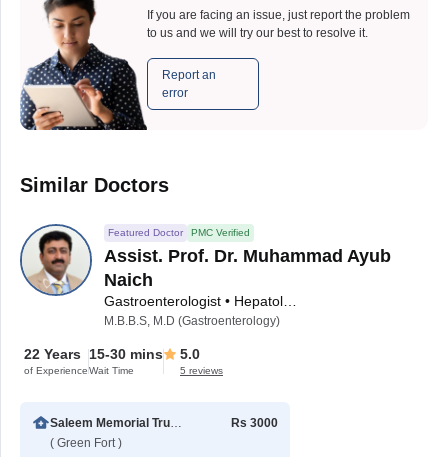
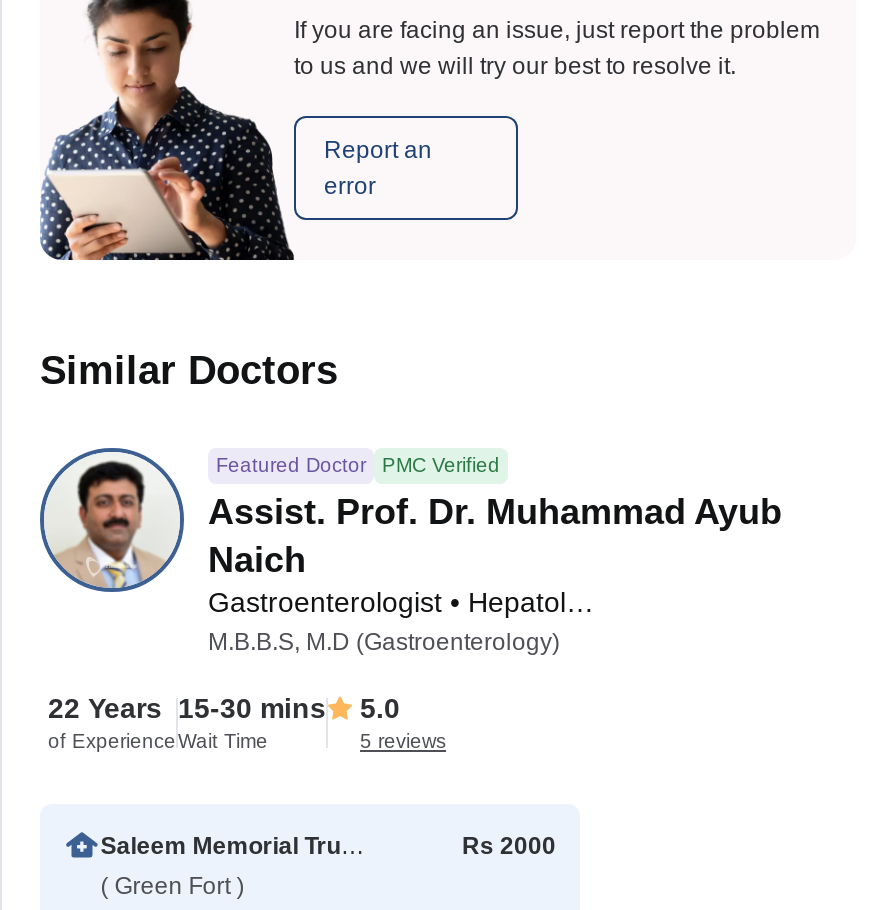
[231,416,278,430] Rs 3000 -> [462,832,556,860] Rs 2000

